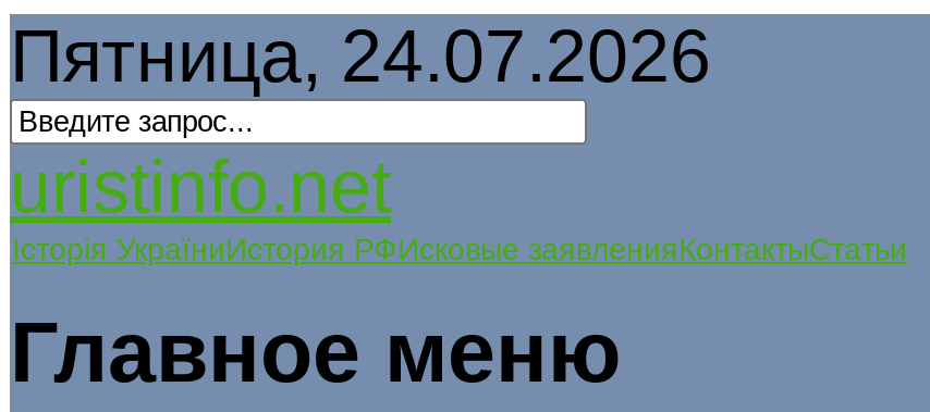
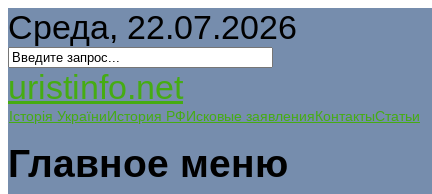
[10,14,711,97] Пятница, 24.07.2026 -> [8,8,297,46] Среда, 22.07.2026

